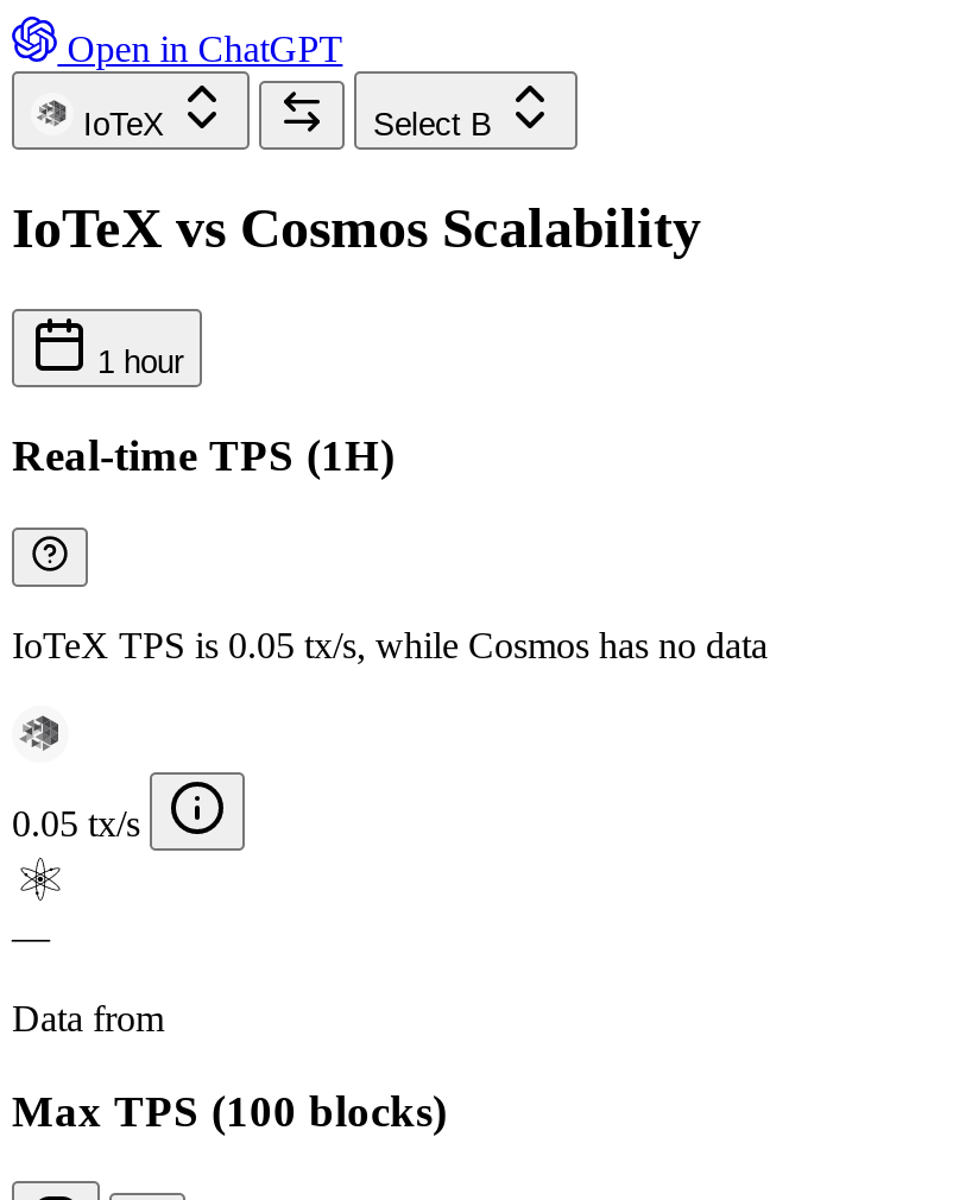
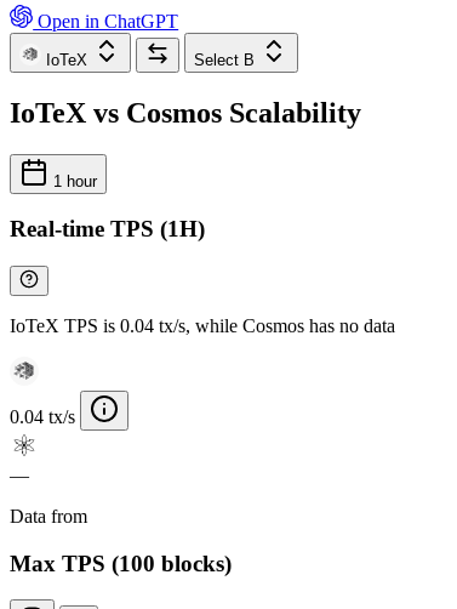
[12,625,768,665] IoTeX TPS is 0.05 tx/s, while Cosmos has no data -> [10,315,395,336] IoTeX TPS is 0.04 tx/s, while Cosmos has no data
[12,803,140,844] 0.05 tx/s -> [10,406,75,427] 0.04 tx/s

